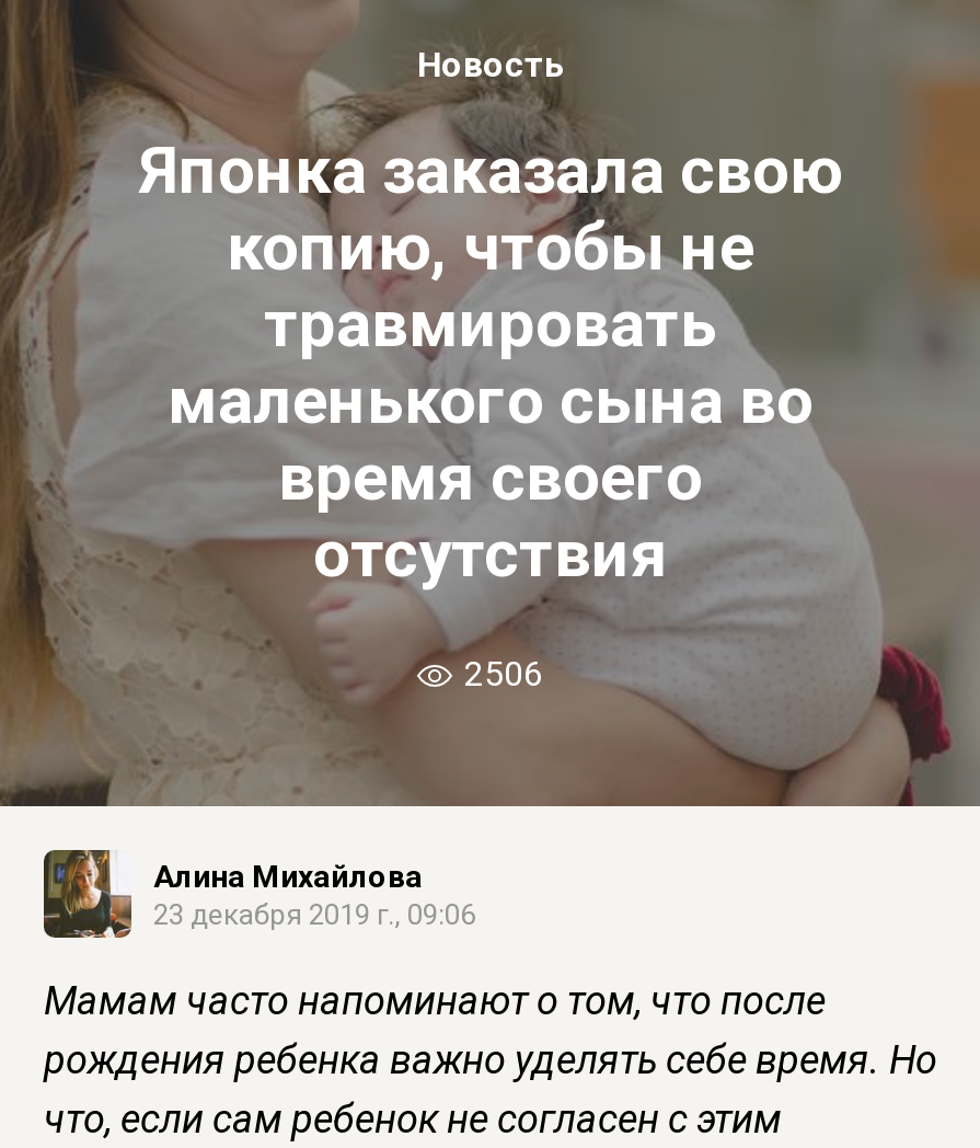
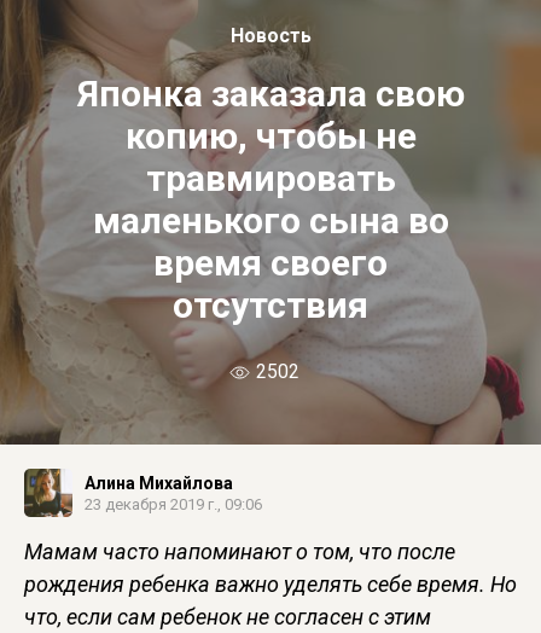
[464,653,543,694] 2506 -> [256,360,299,383] 2502

